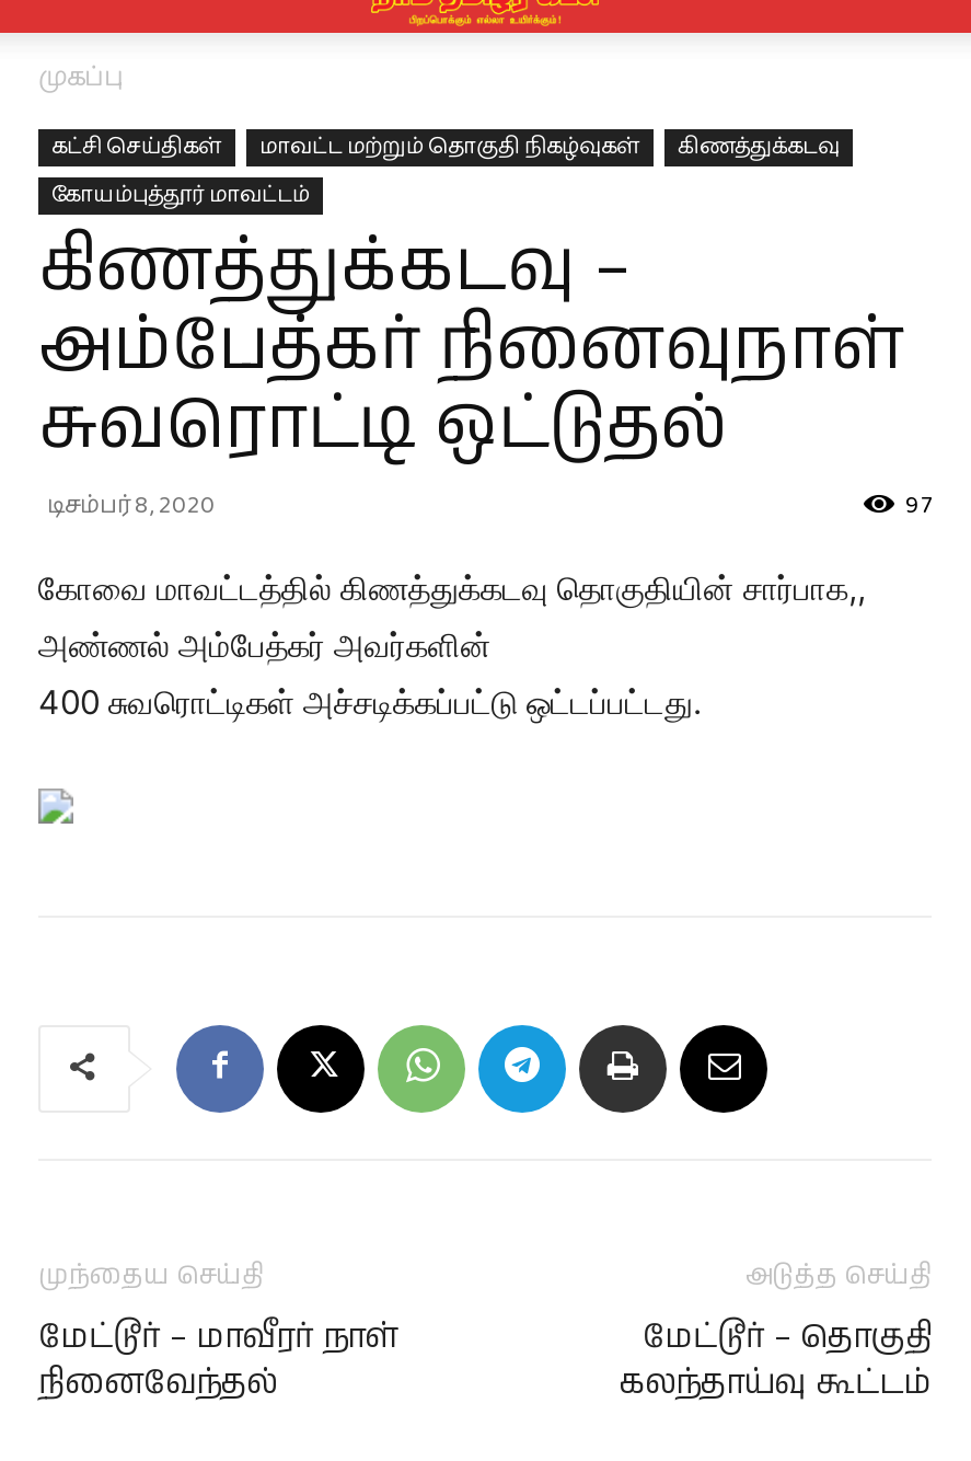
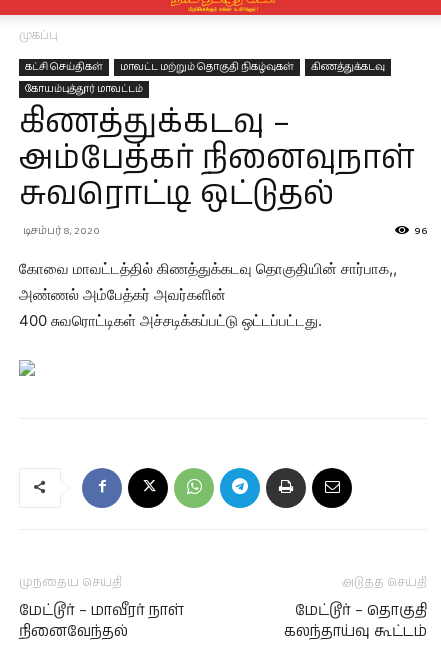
[905,486,932,524] 97 -> [414,222,427,239] 96

